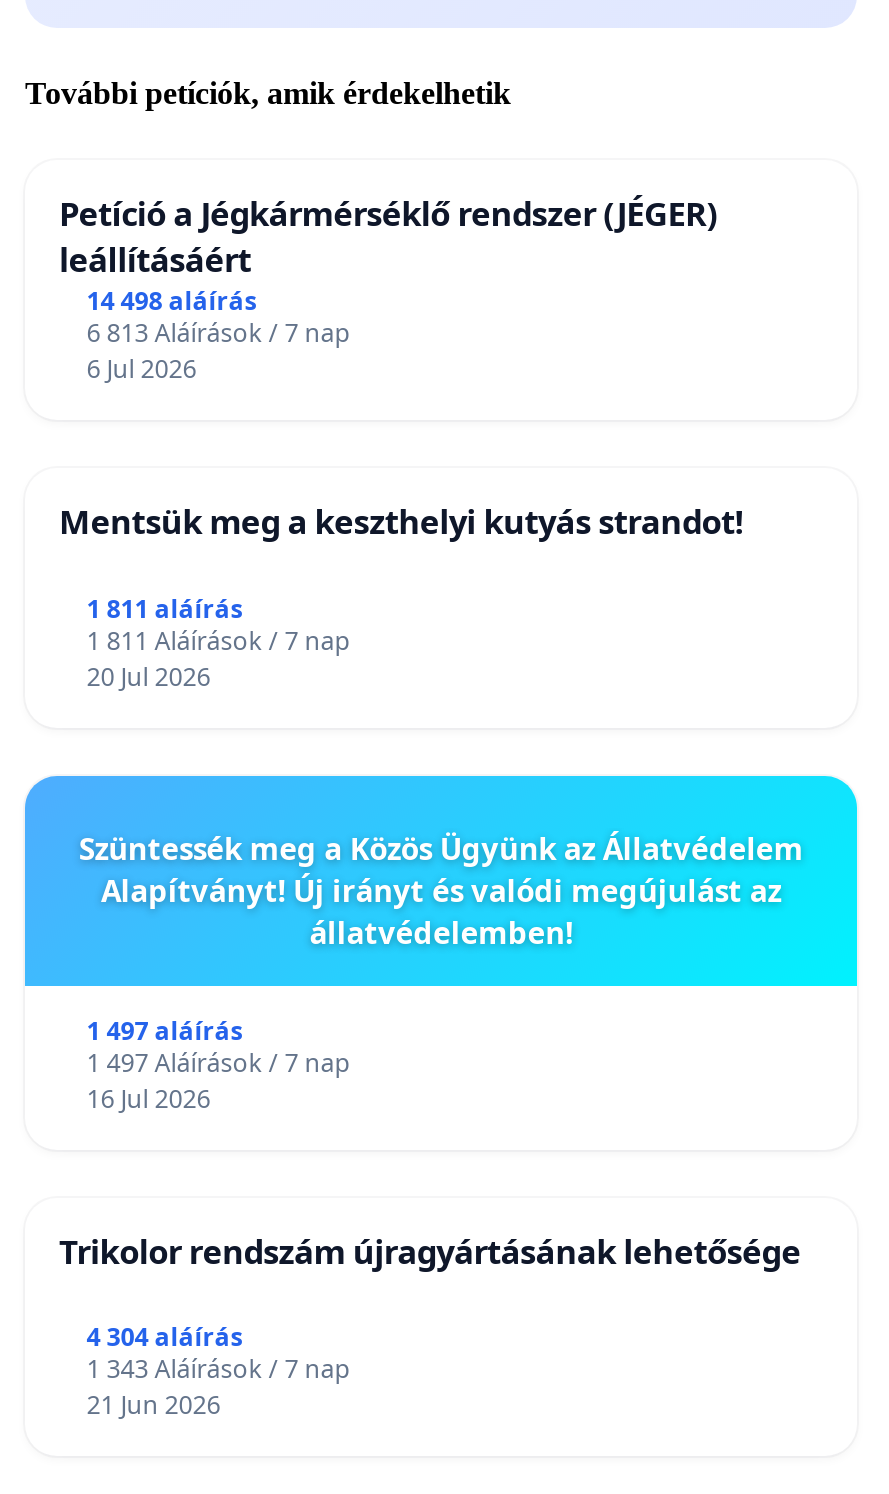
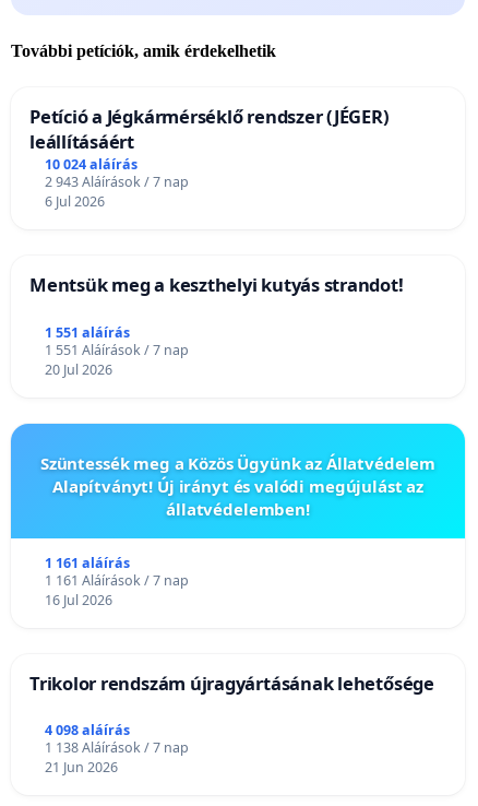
[87,283,257,317] 14 498 aláírás -> [45,155,137,173] 10 024 aláírás
[87,315,351,349] 6 813 Aláírások / 7 nap -> [45,172,189,191] 2 943 Aláírások / 7 nap
[87,591,243,625] 1 811 aláírás -> [45,323,130,341] 1 551 aláírás
[87,623,351,657] 1 811 Aláírások / 7 nap -> [45,340,189,359] 1 551 Aláírások / 7 nap
[87,1013,243,1047] 1 497 aláírás -> [45,553,130,572] 1 161 aláírás
[87,1045,351,1079] 1 497 Aláírások / 7 nap -> [45,571,189,589] 1 161 Aláírások / 7 nap
[87,1321,243,1355] 4 304 aláírás -> [45,721,130,740] 4 098 aláírás
[87,1353,351,1387] 1 343 Aláírások / 7 nap -> [45,739,189,757] 1 138 Aláírások / 7 nap

